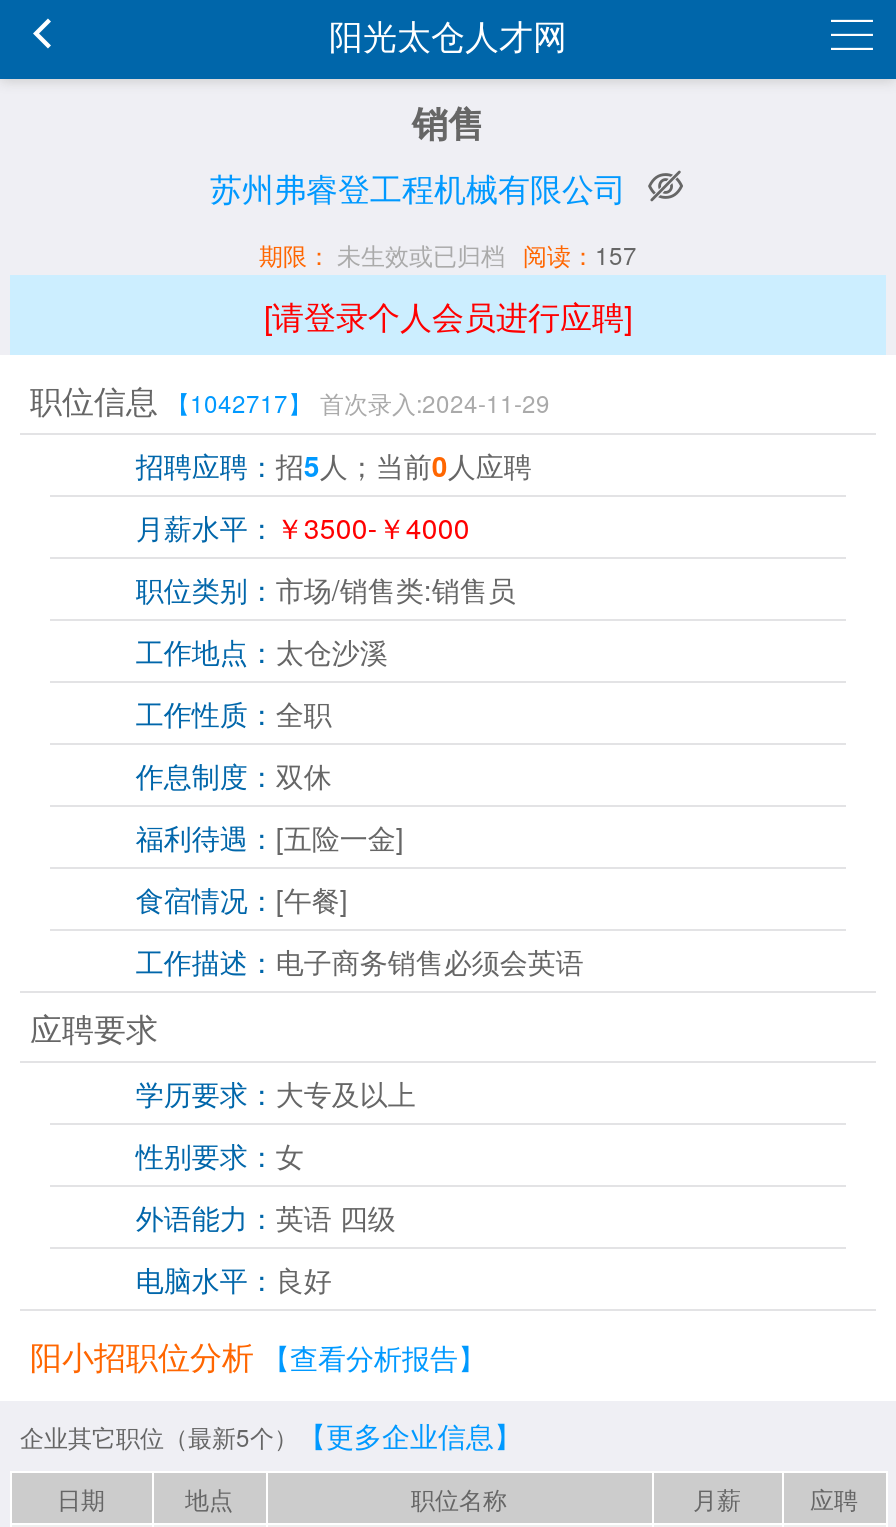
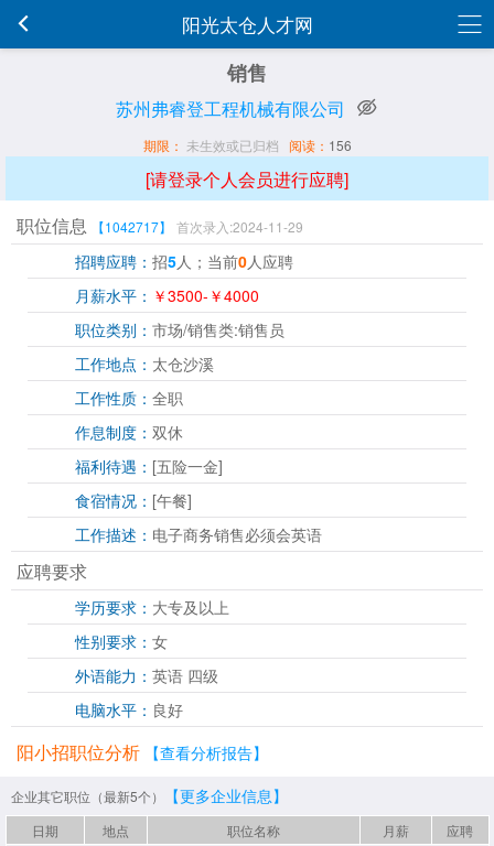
[259,237,637,271] 期限： 未生效或已归档 阅读：157 -> [143,135,351,154] 期限： 未生效或已归档 阅读：156

